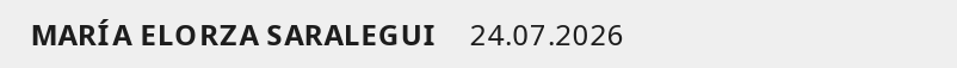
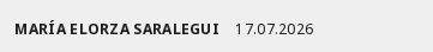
[31,15,625,56] MARÍA ELORZA SARALEGUI 24.07.2026 -> [15,19,313,39] MARÍA ELORZA SARALEGUI 17.07.2026

